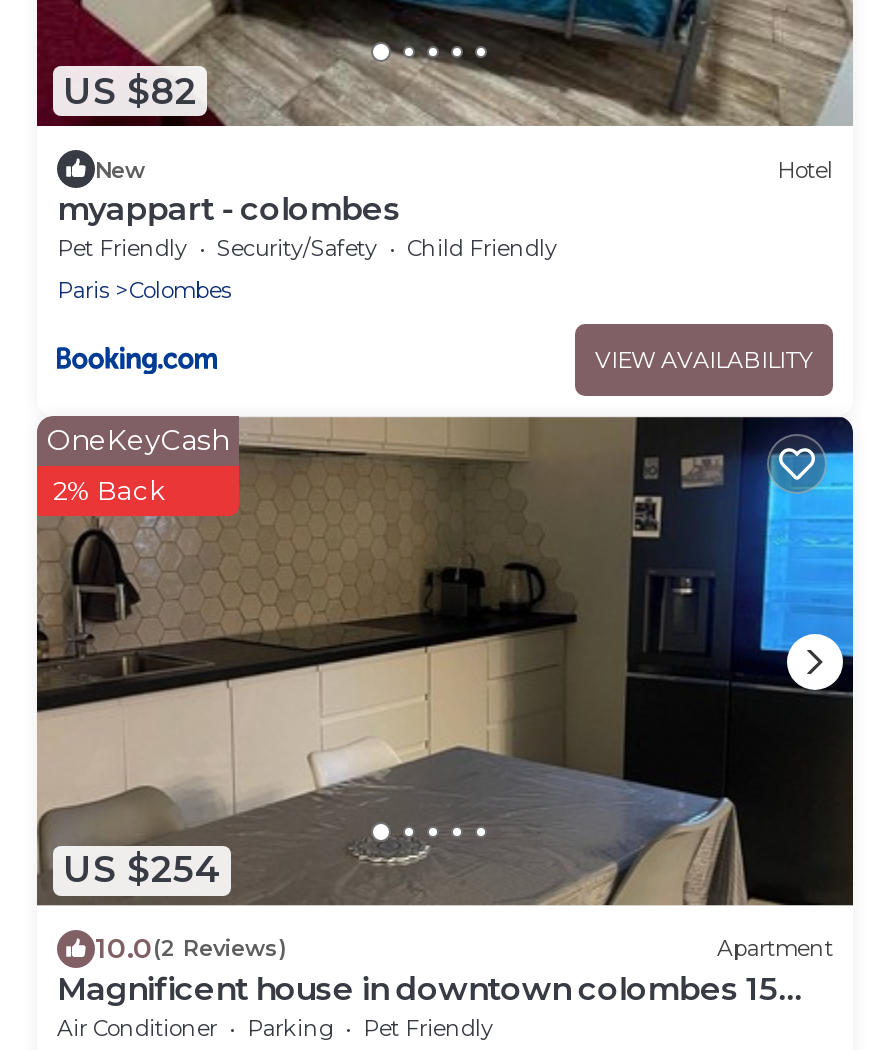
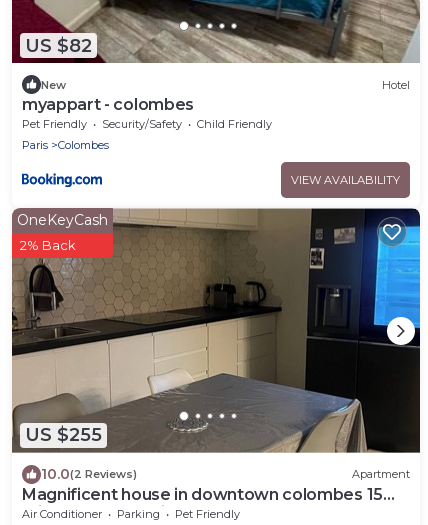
[63,849,221,893] US $254 -> [25,424,102,446] US $255

